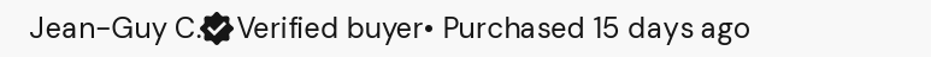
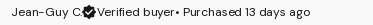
[237,9,752,47] Verified buyer • Purchased 15 days ago -> [97,4,310,20] Verified buyer • Purchased 13 days ago

